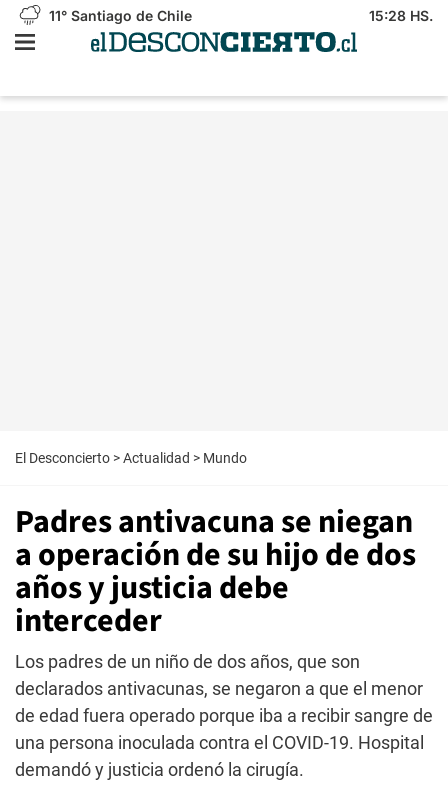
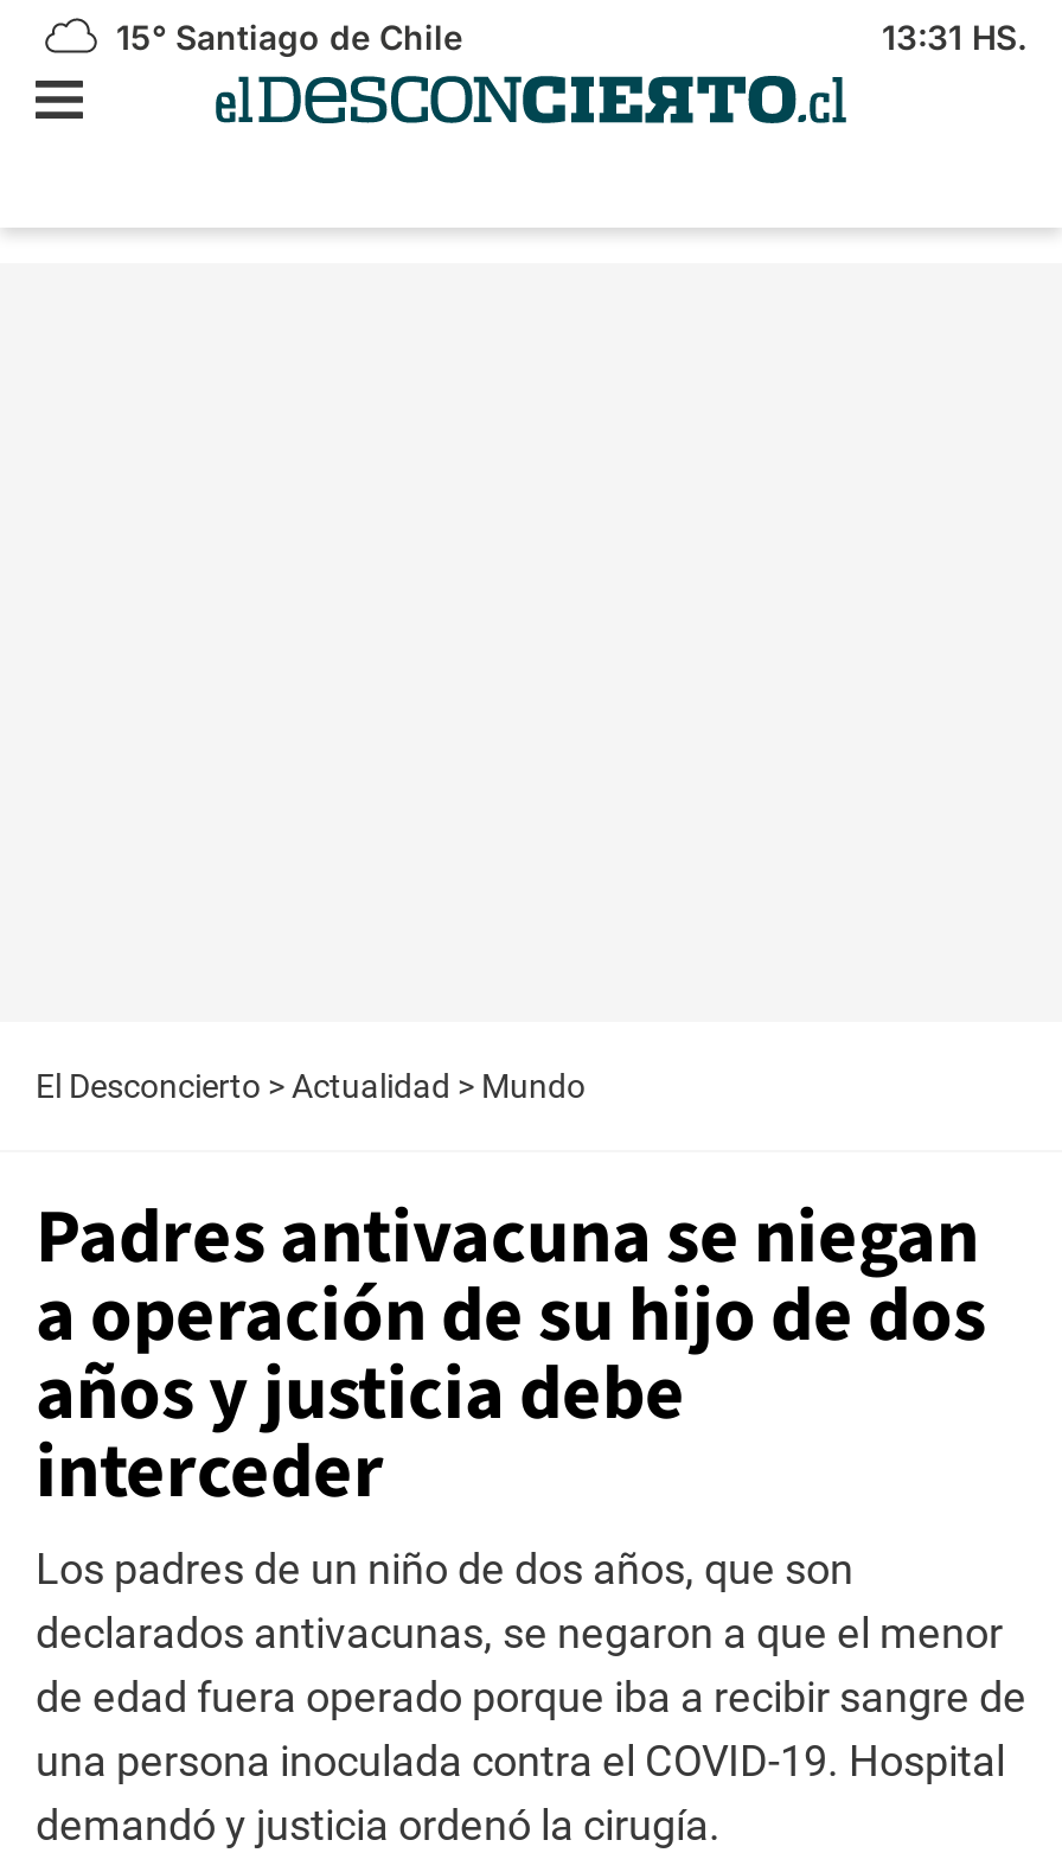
[45,7,192,24] 11° Santiago de Chile -> [107,17,462,57] 15° Santiago de Chile
[369,7,433,24] 15:28 HS. -> [882,17,1026,57] 13:31 HS.

